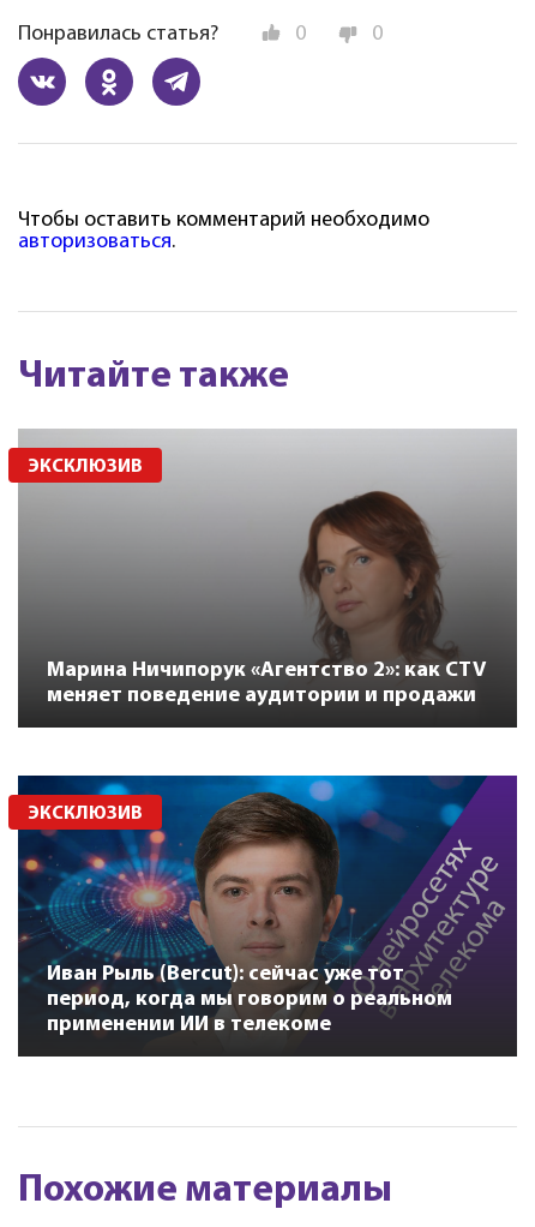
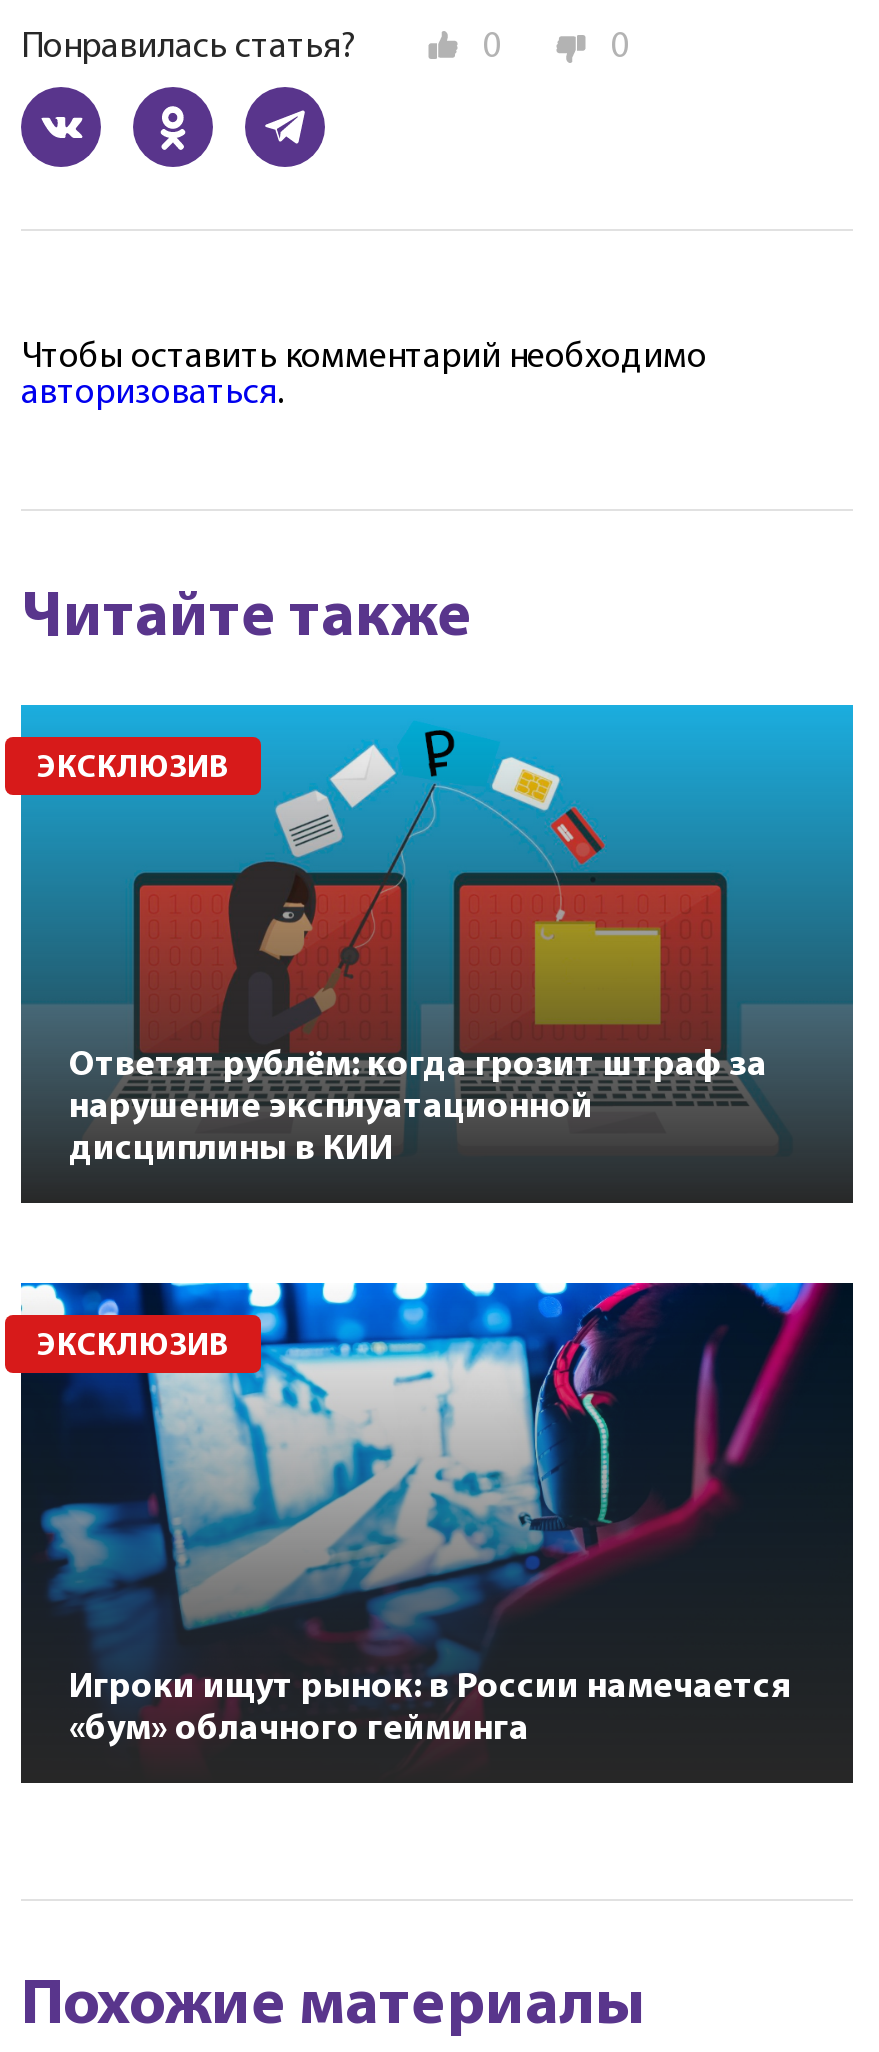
[18,429,517,707] [image] | Марина Ничипорук «Агентство 2»: как CTV | меняет поведение аудитории и продажи -> [19,703,855,1169] [image] | Ответят рублём: когда грозит штраф за | нарушение эксплуатационной | дисциплины в КИИ
[17,774,517,1036] [image] | Иван Рыль (Bercut): сейчас уже тот | период, когда мы говорим о реальном | применении ИИ в телекоме -> [21,1281,853,1748] [image] | Игроки ищут рынок: в России намечается | «бум» облачного гейминга

